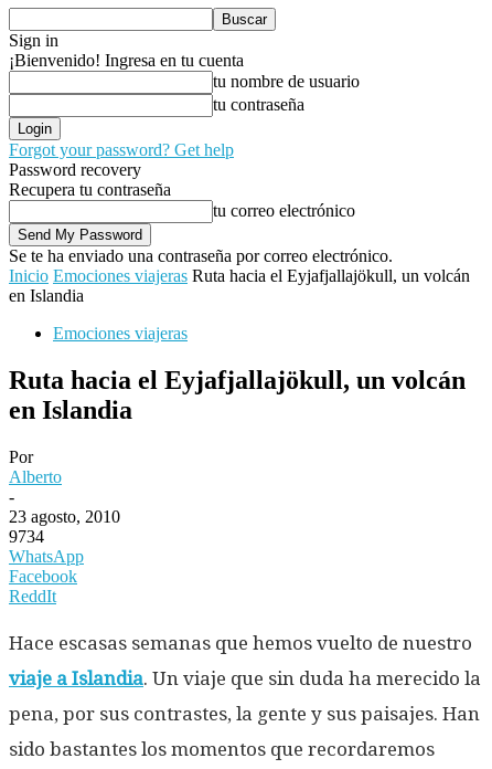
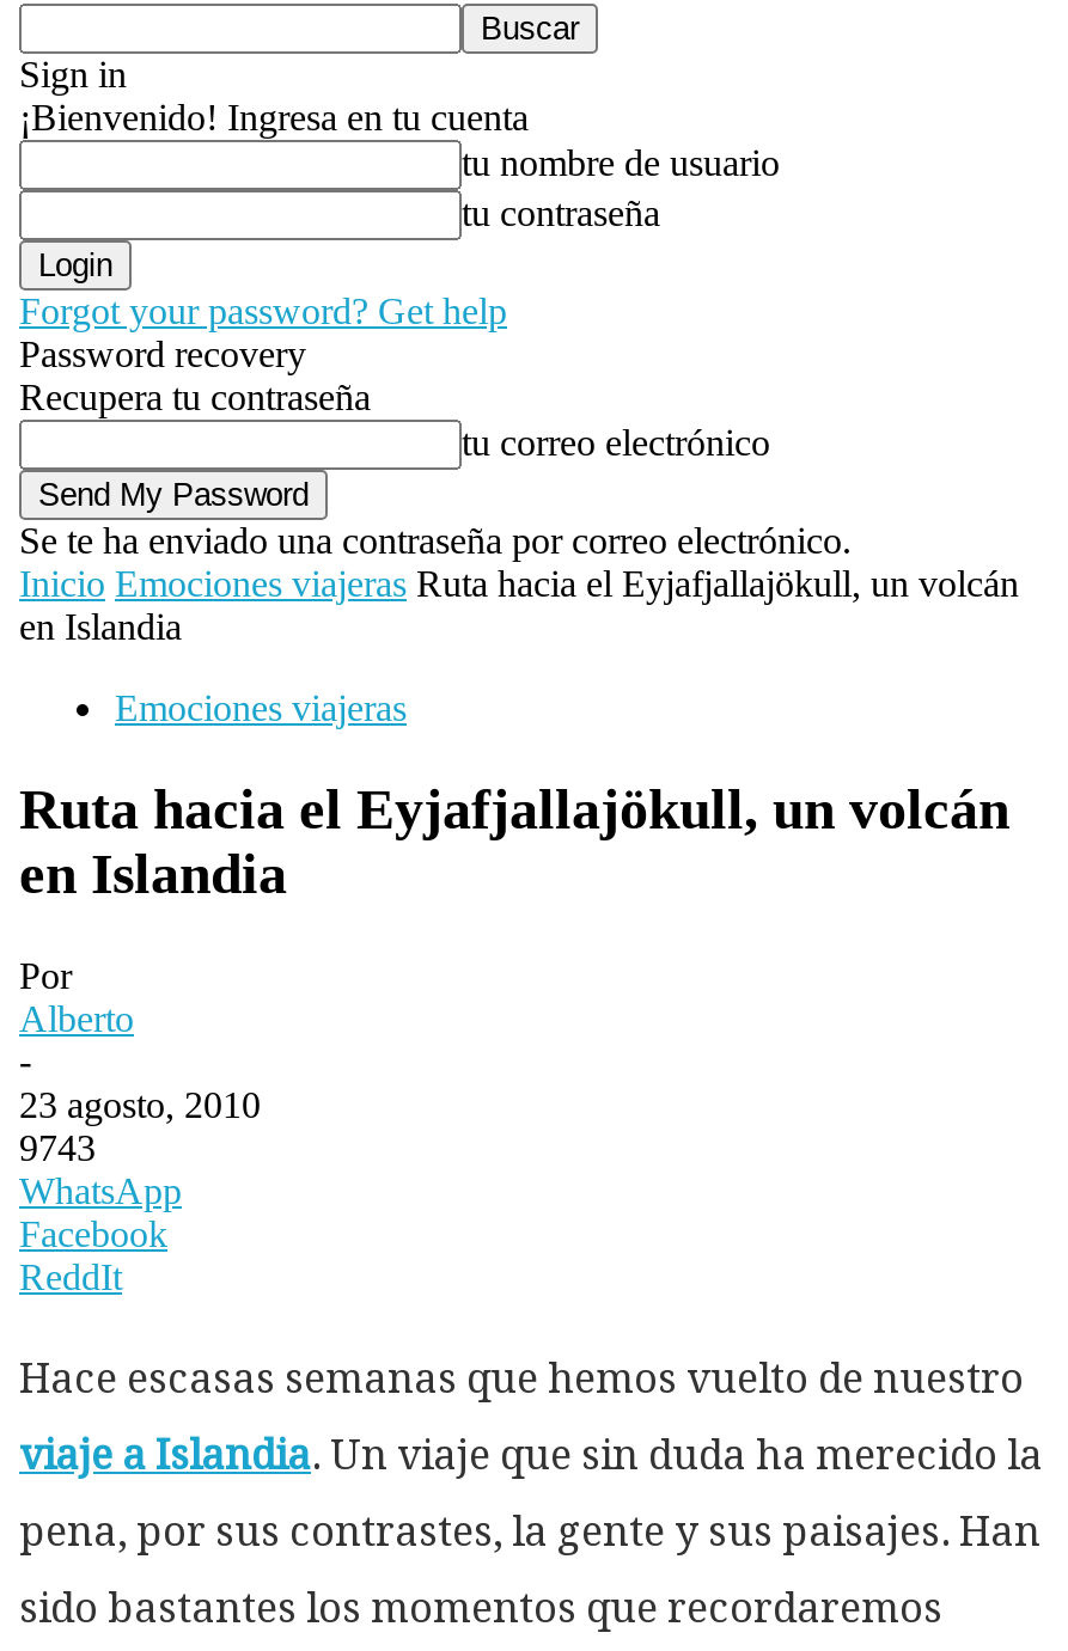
[9,527,44,546] 9734 -> [19,1127,96,1168] 9743

